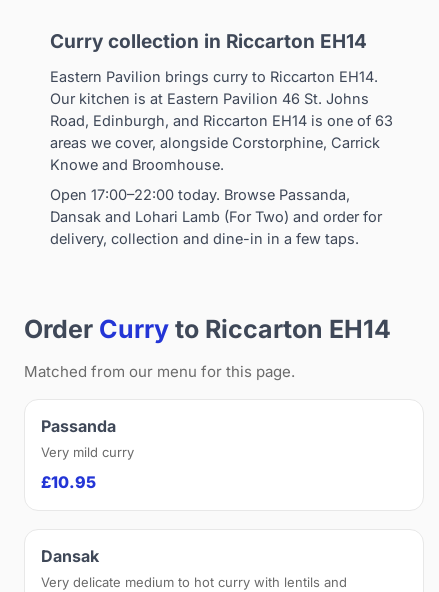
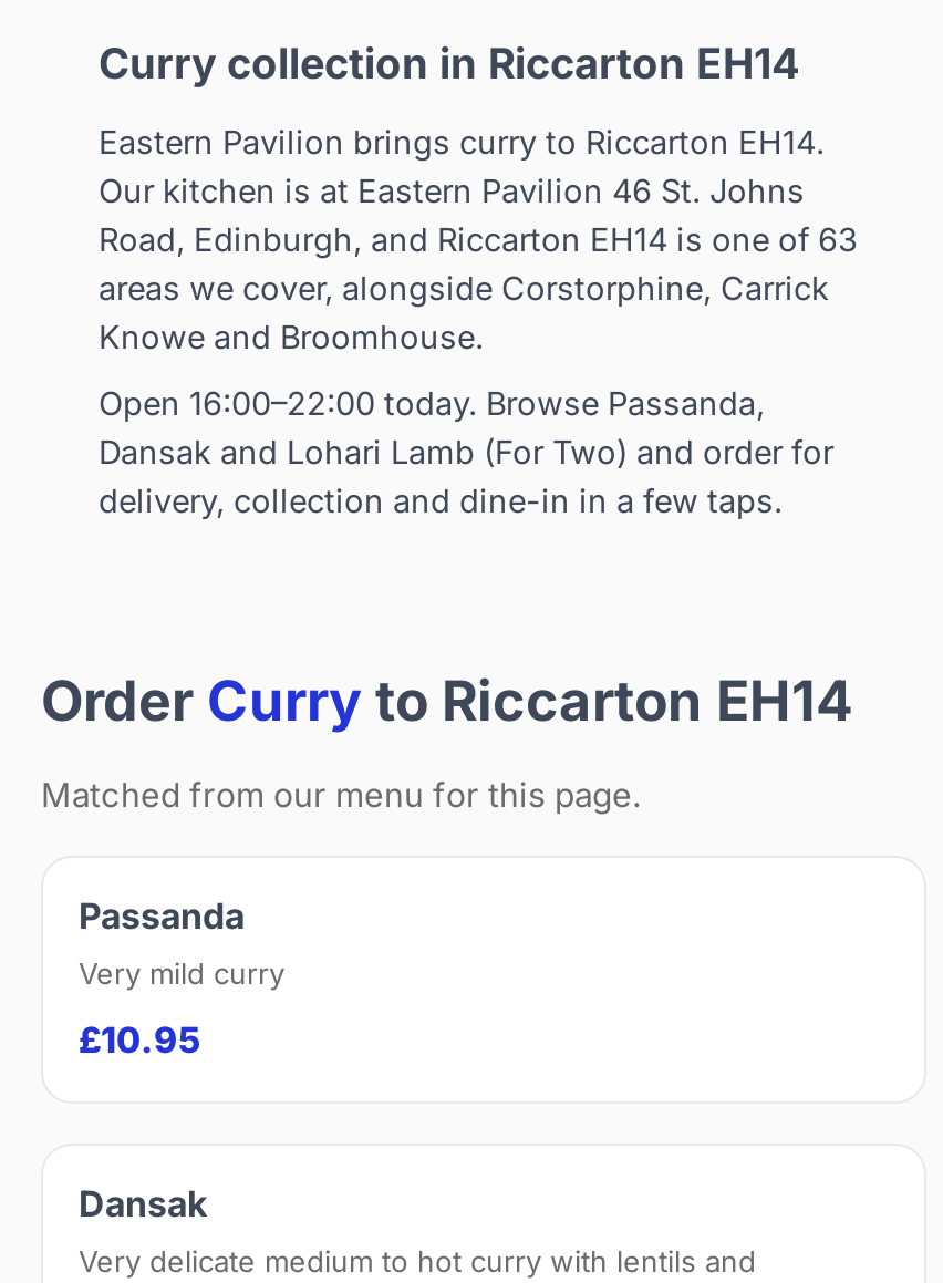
[50,186,350,203] Open 17:00–22:00 today. Browse Passanda, -> [99,383,765,421] Open 16:00–22:00 today. Browse Passanda,

